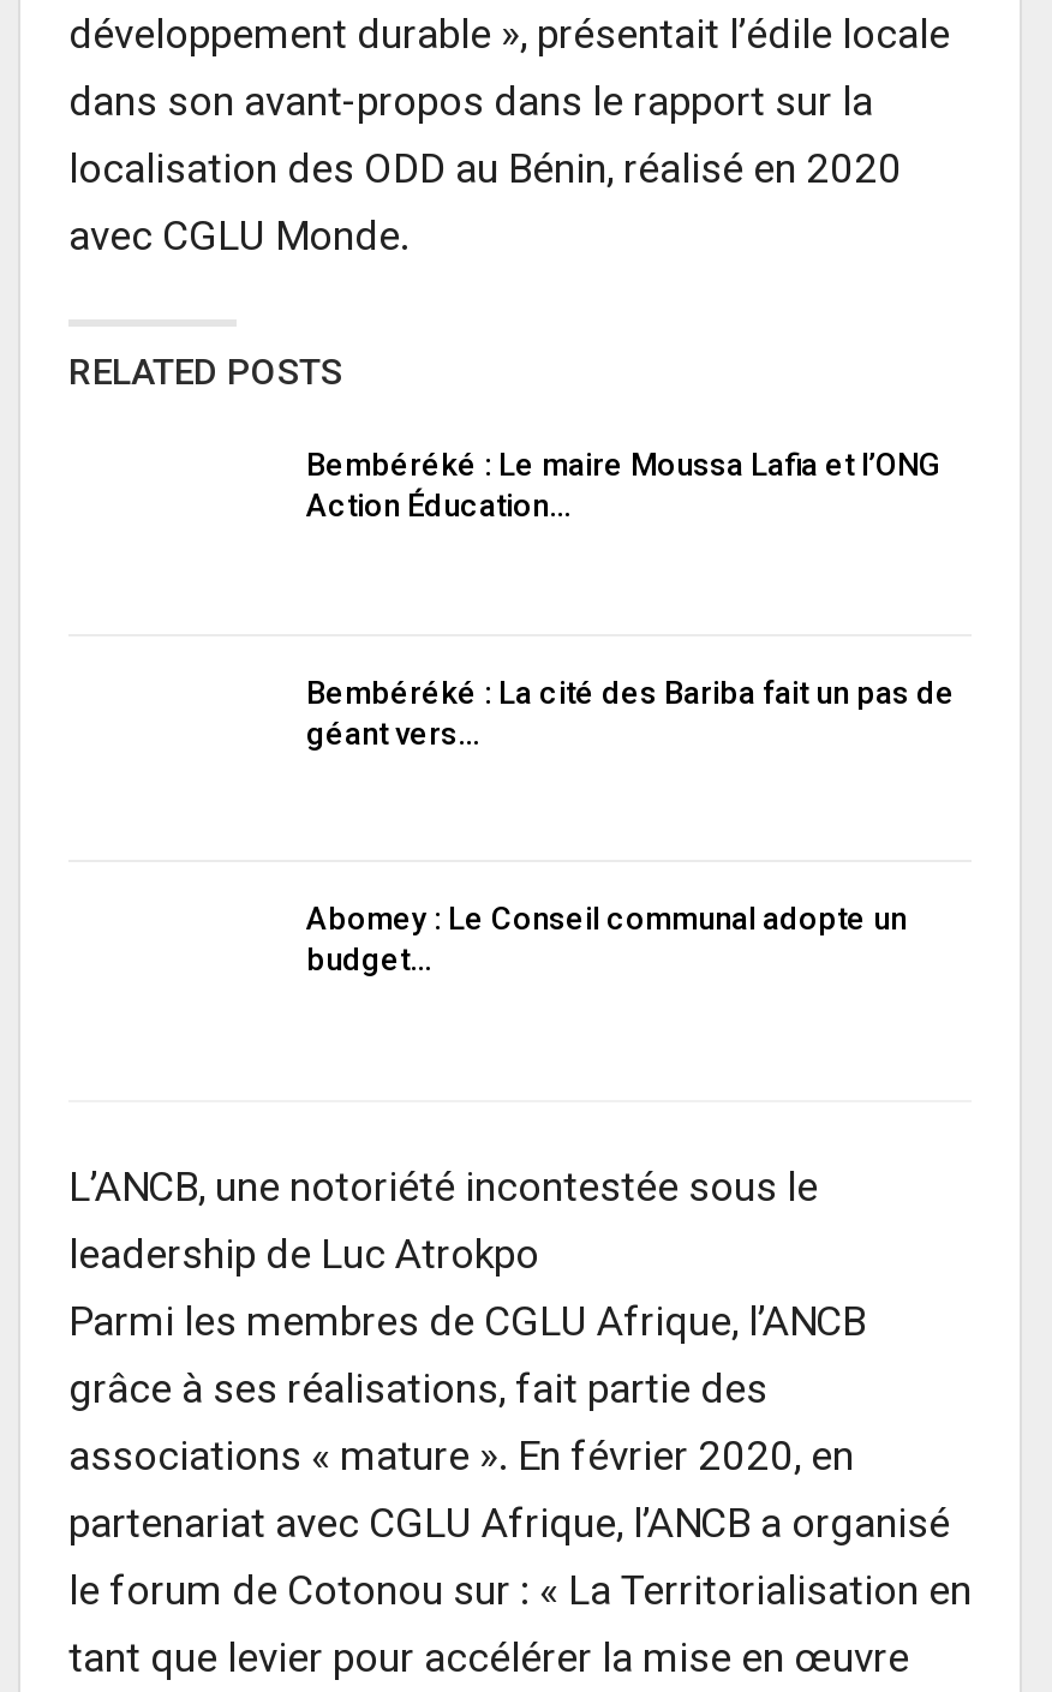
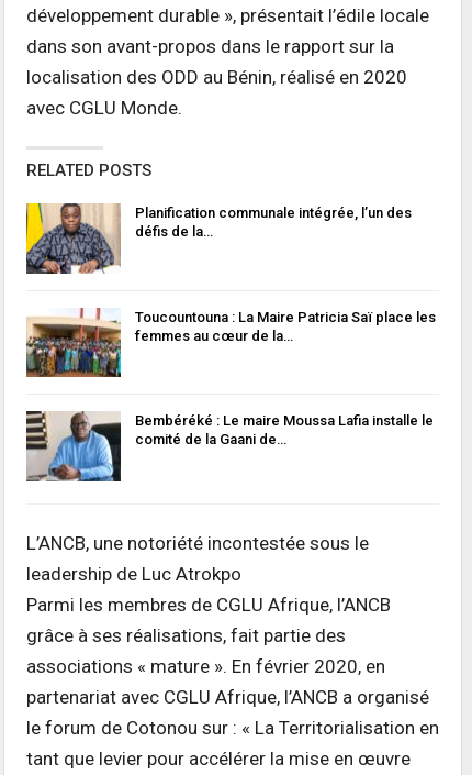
none -> [25,202,122,275] [image]
none -> [25,307,122,378] [image]
none -> [25,410,122,483] [image]
[306,447,940,524] Bembéréké : Le maire Moussa Lafia et l’ONG | Action Éducation… -> [135,205,412,240] Planification communale intégrée, l’un des | défis de la…
[306,674,955,751] Bembéréké : La cité des Bariba fait un pas de | géant vers… -> [135,309,436,344] Toucountouna : La Maire Patricia Saï place les | femmes au cœur de la…
[306,901,907,978] Abomey : Le Conseil communal adopte un | budget… -> [135,413,434,448] Bembéréké : Le maire Moussa Lafia installe le | comité de la Gaani de…

